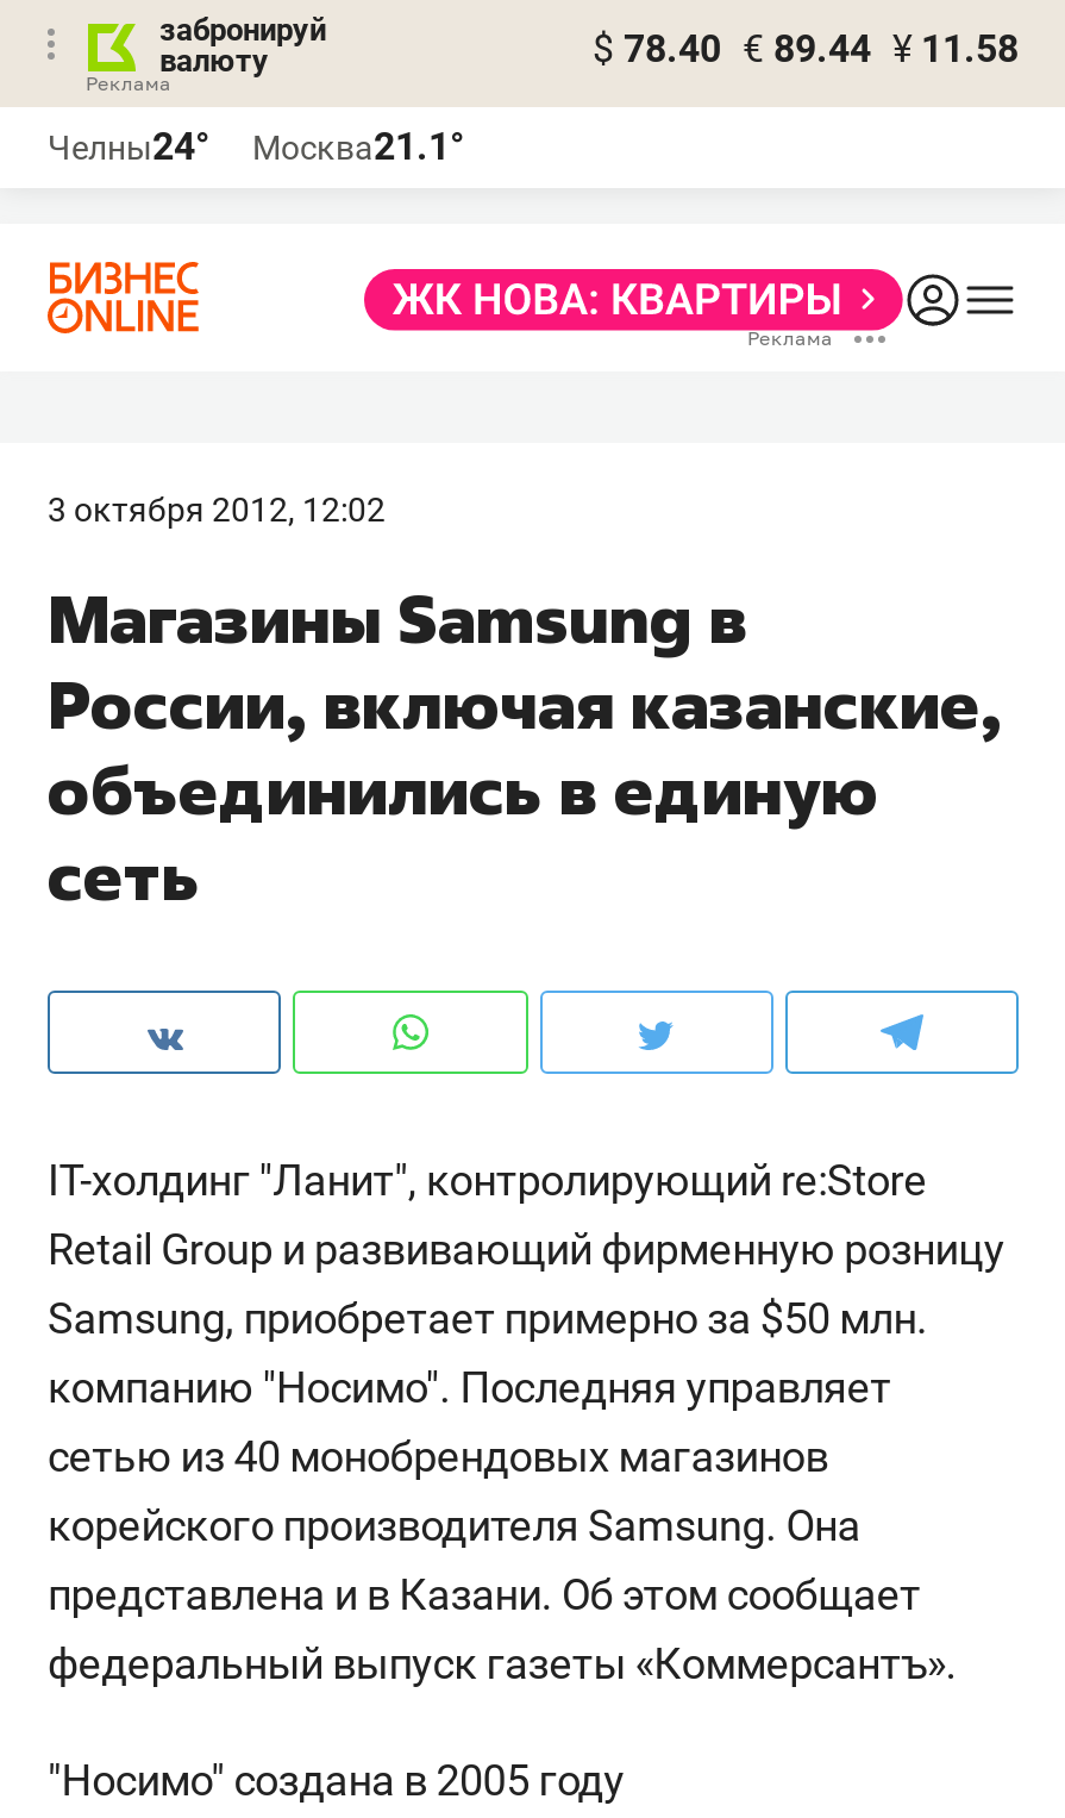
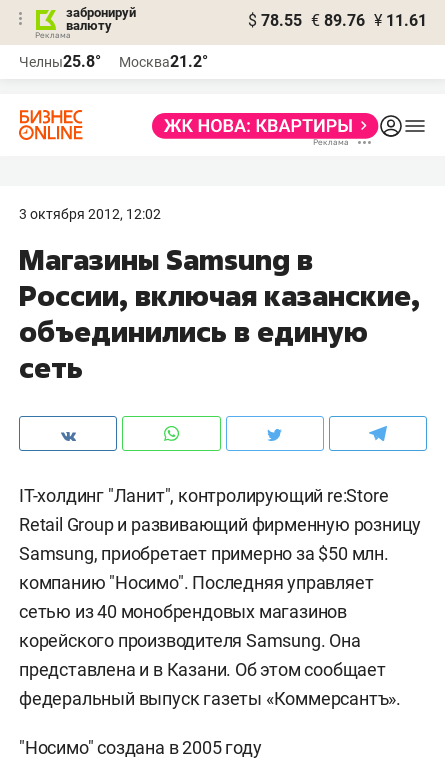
[593,26,1019,71] $ 78.40 € 89.44 ¥ 11.58 -> [248,11,427,30] $ 78.55 € 89.76 ¥ 11.61
[48,124,209,169] Челны24° -> [19,52,101,71] Челны25.8°
[252,124,464,169] Москва21.1° -> [119,52,208,71] Москва21.2°

